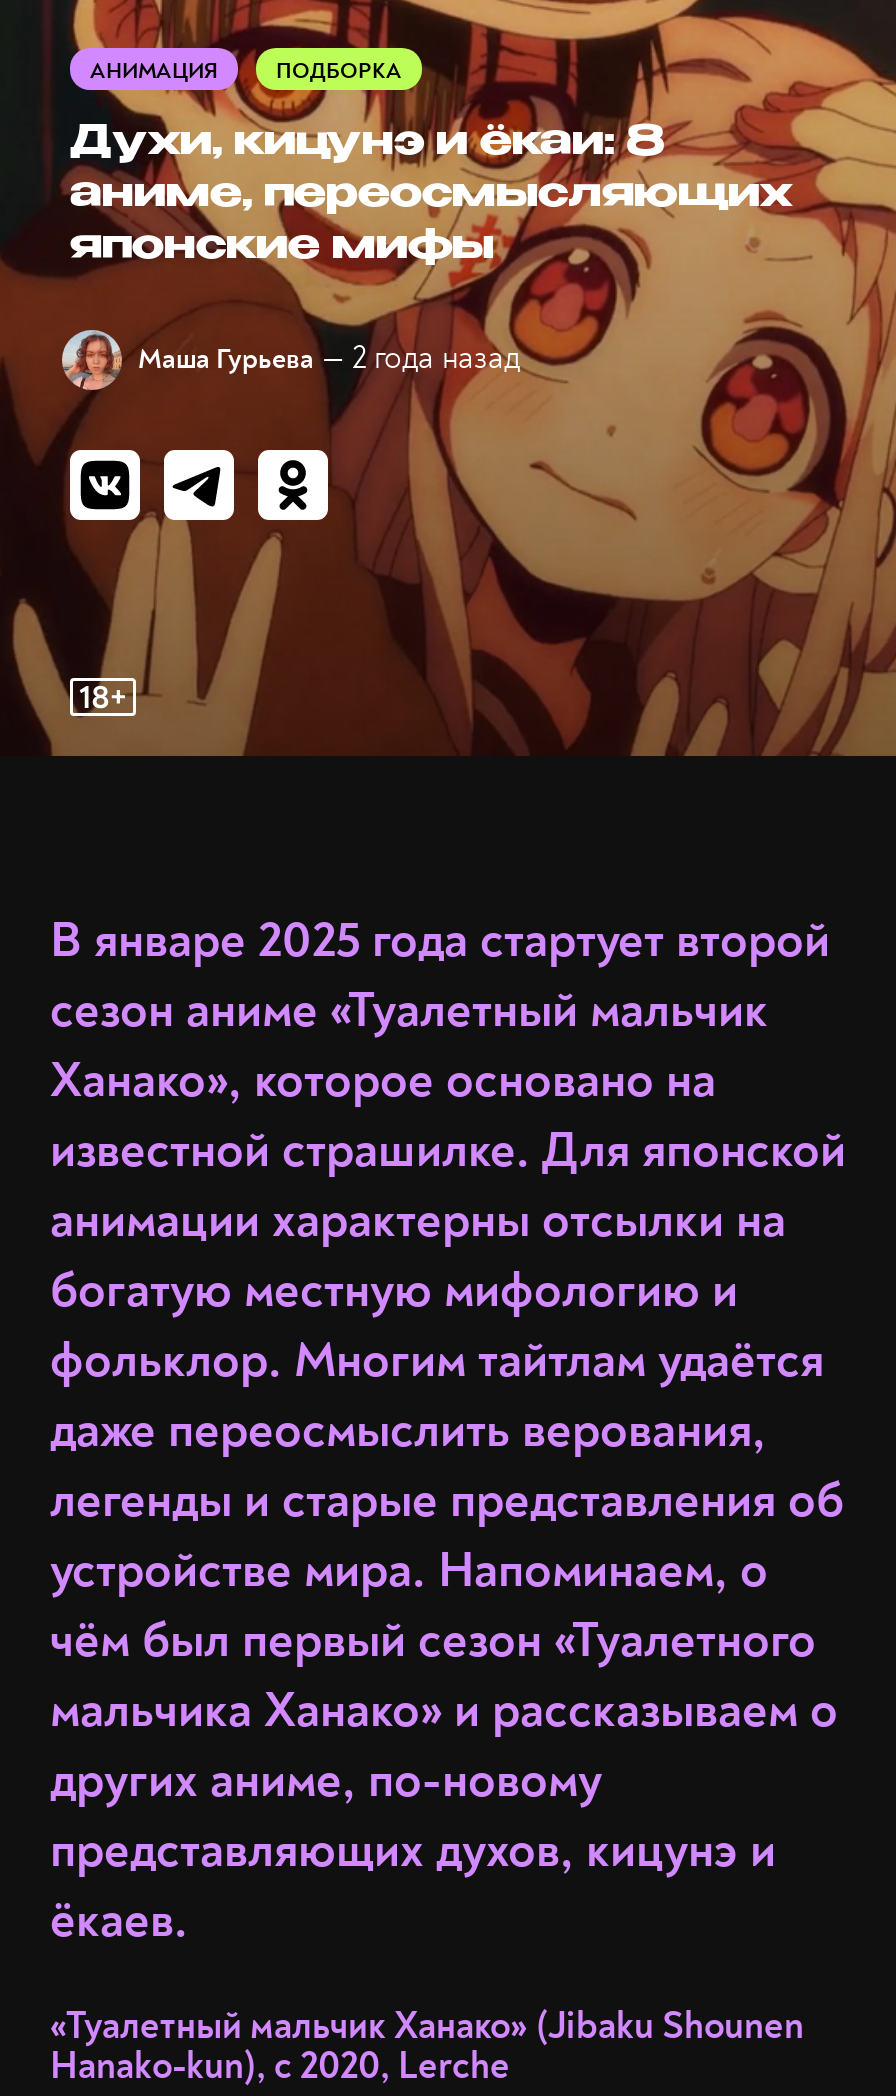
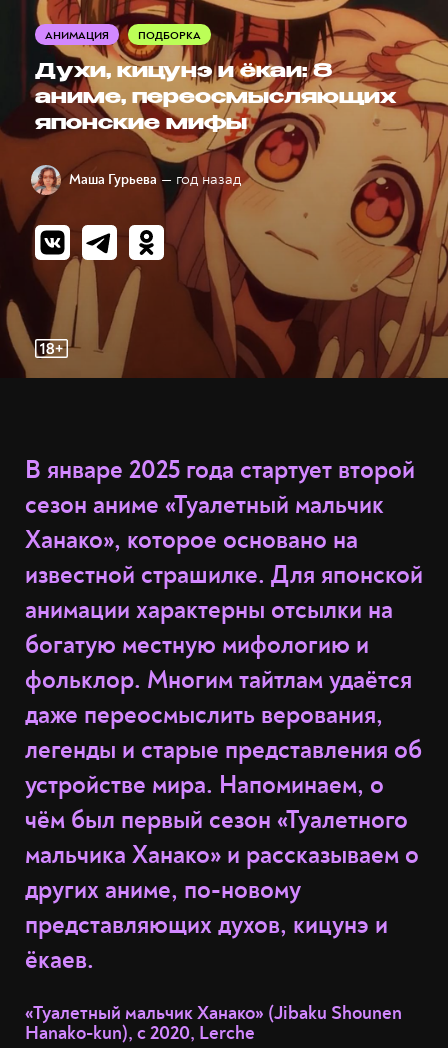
[138,338,520,378] Маша Гурьева — 2 года назад -> [69,169,241,189] Маша Гурьева — год назад

